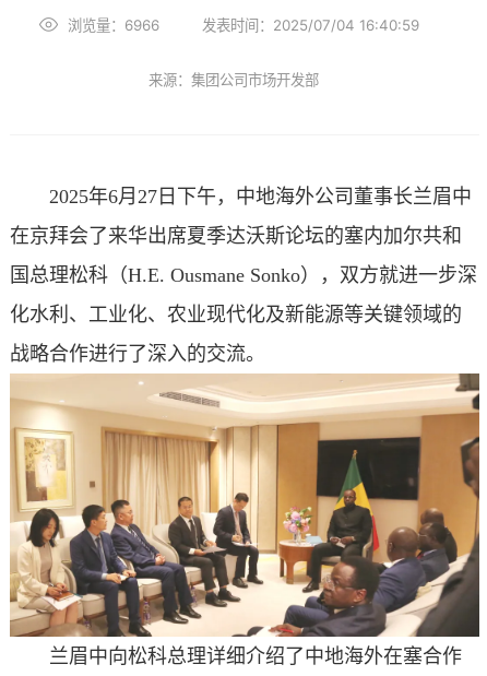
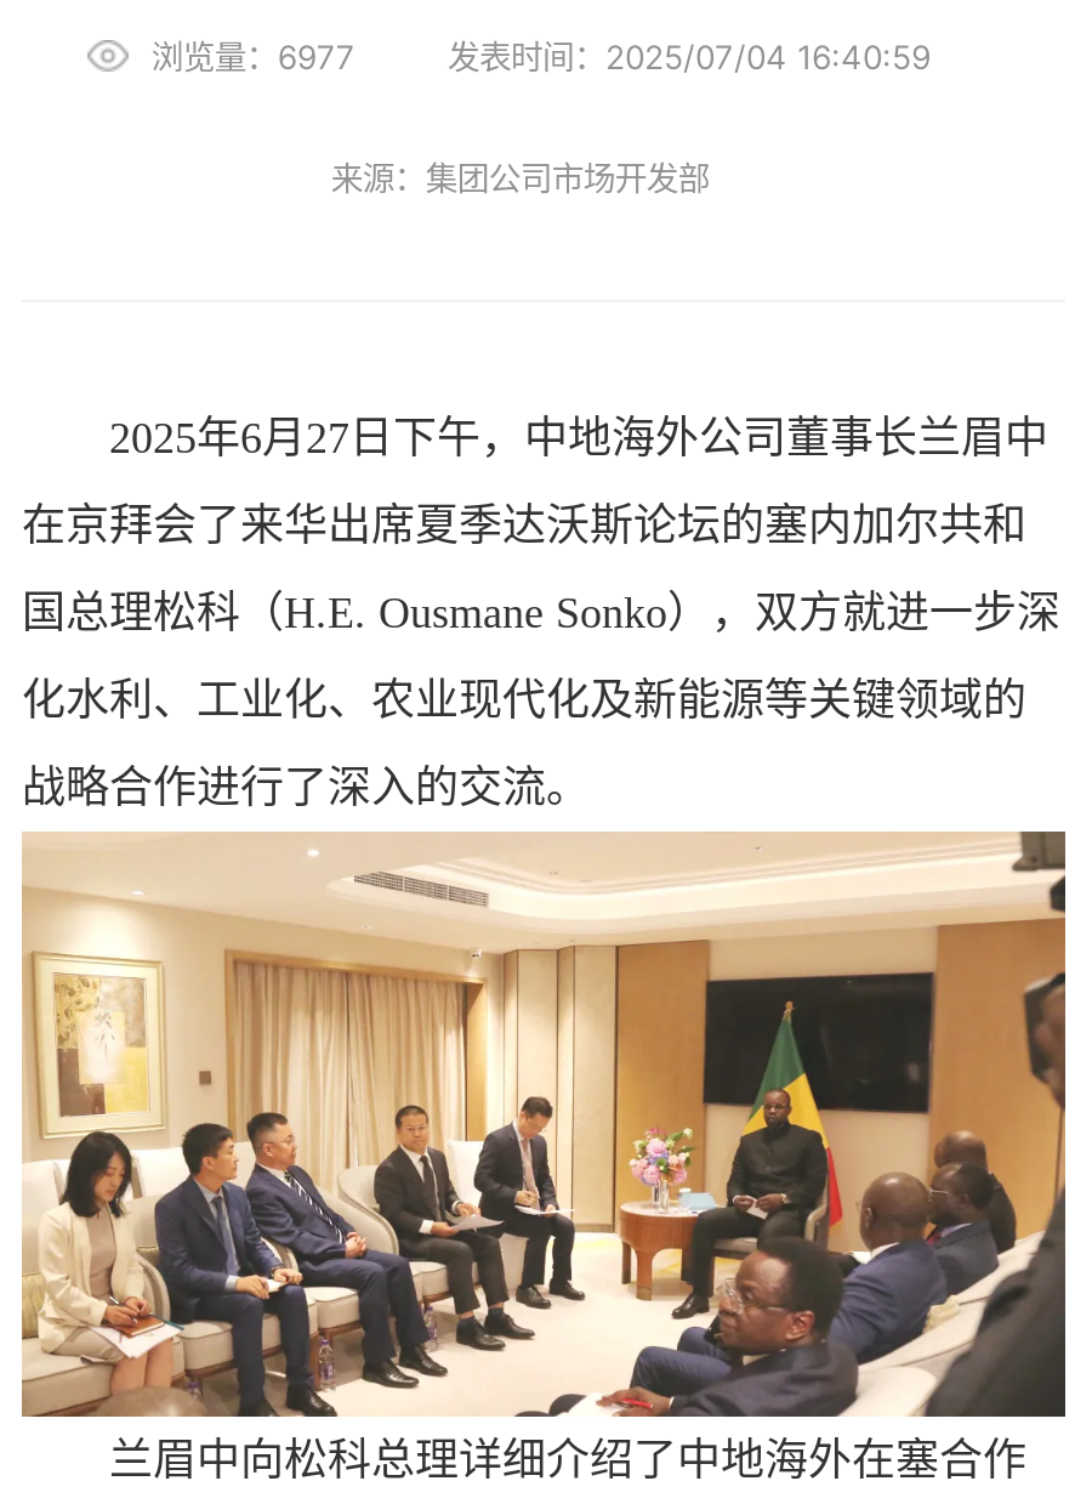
[68,16,160,34] 浏览量：6966 -> [151,37,355,76] 浏览量：6977

